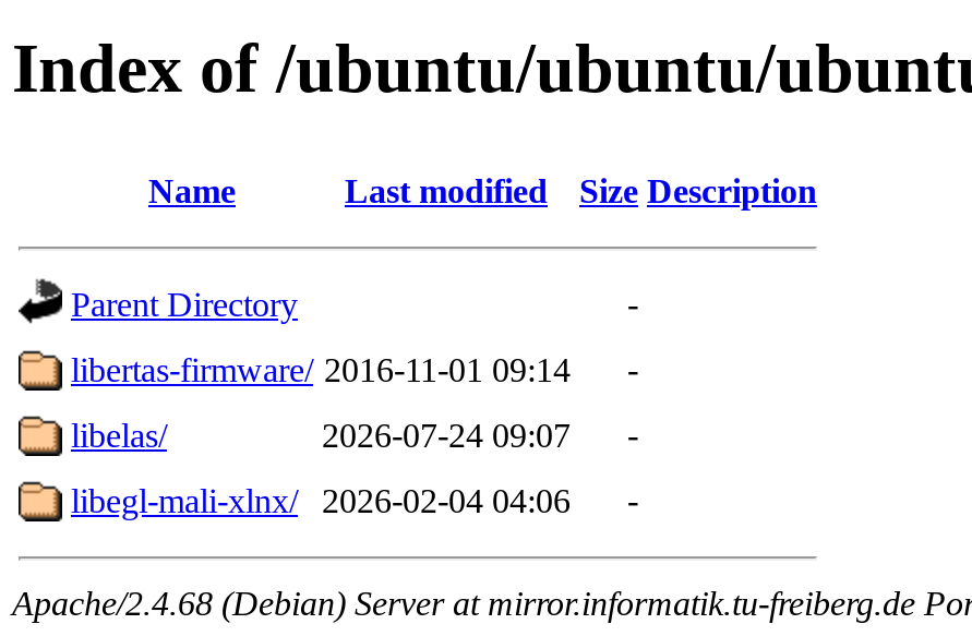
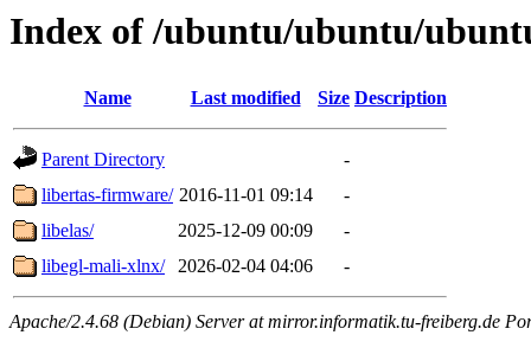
[322,417,571,454] 2026-07-24 09:07 -> [178,220,313,240] 2025-12-09 00:09

